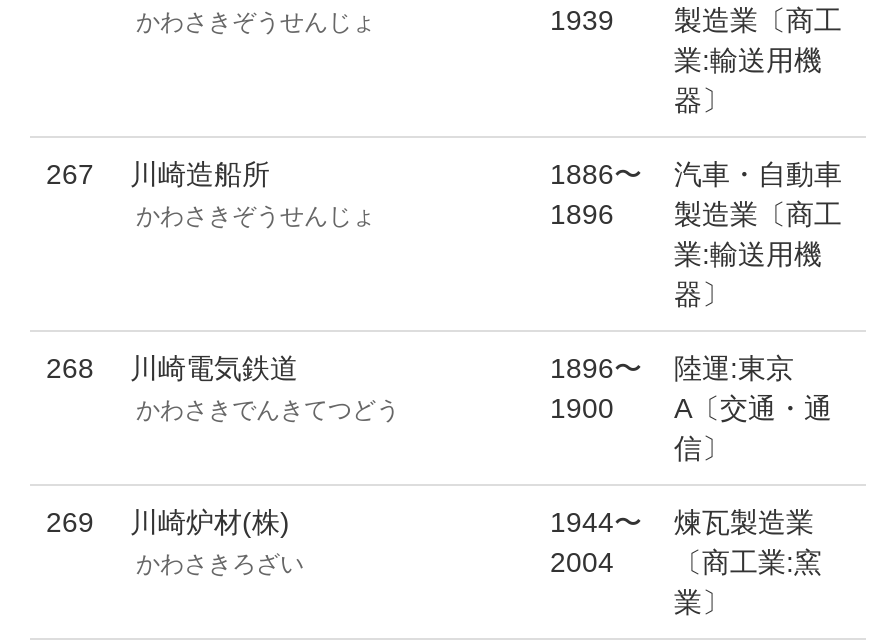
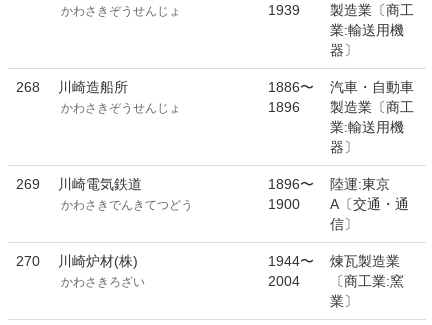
[46,159,270,191] 267 川崎造船所 -> [16,79,128,95] 268 川崎造船所
[46,353,298,385] 268 川崎電気鉄道 -> [16,176,142,192] 269 川崎電気鉄道
[46,507,290,539] 269 川崎炉材(株) -> [16,253,138,269] 270 川崎炉材(株)

